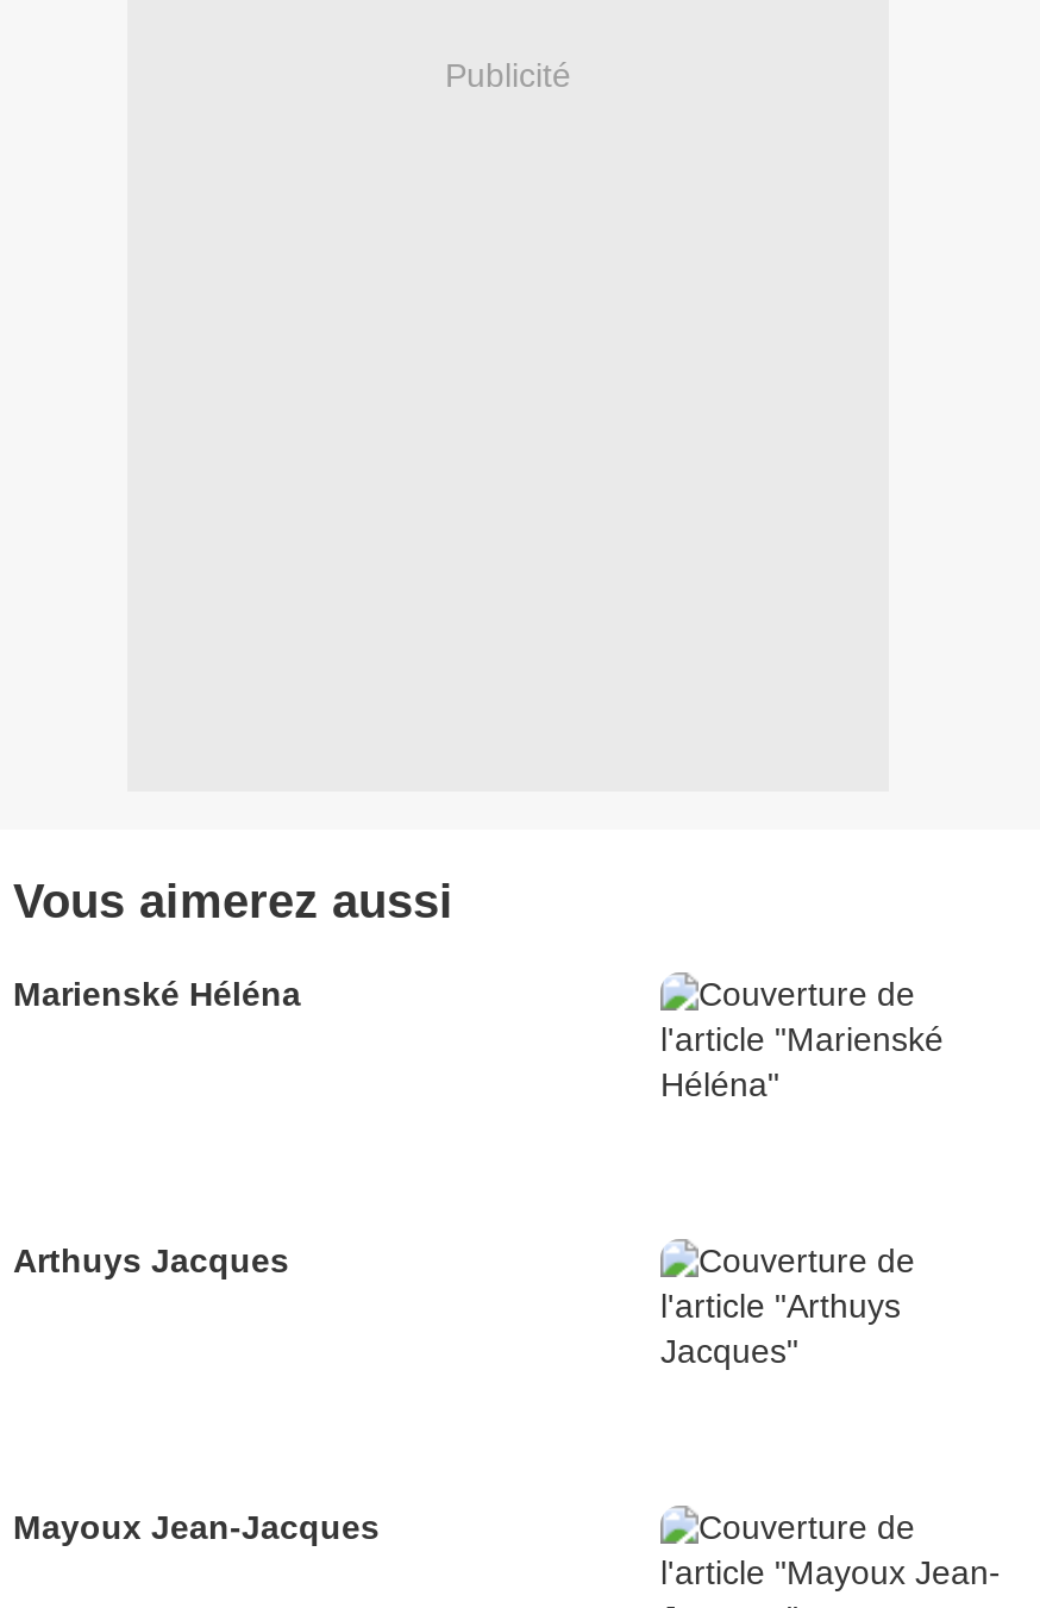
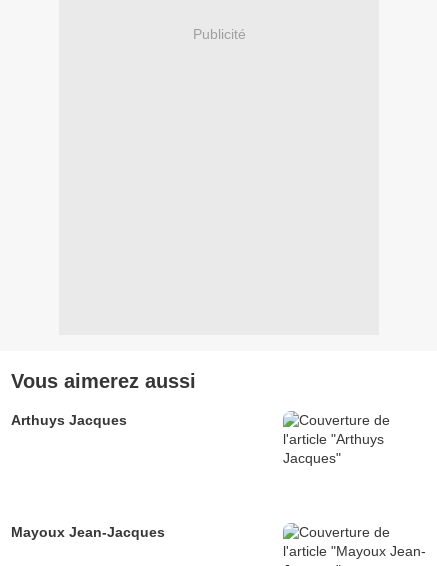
[13,974,301,1012] Marienské Héléna -> none

